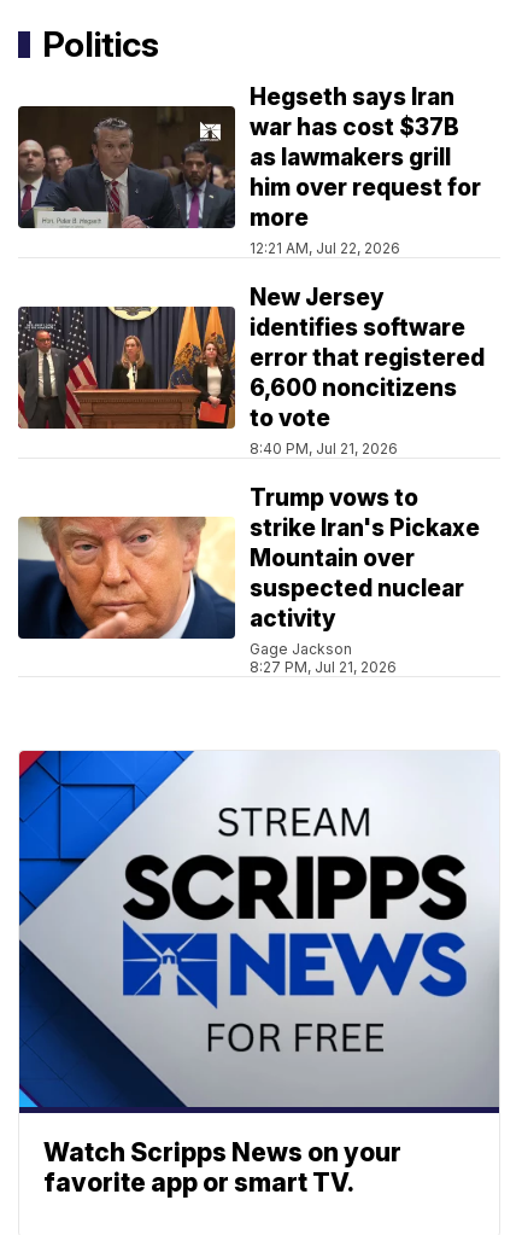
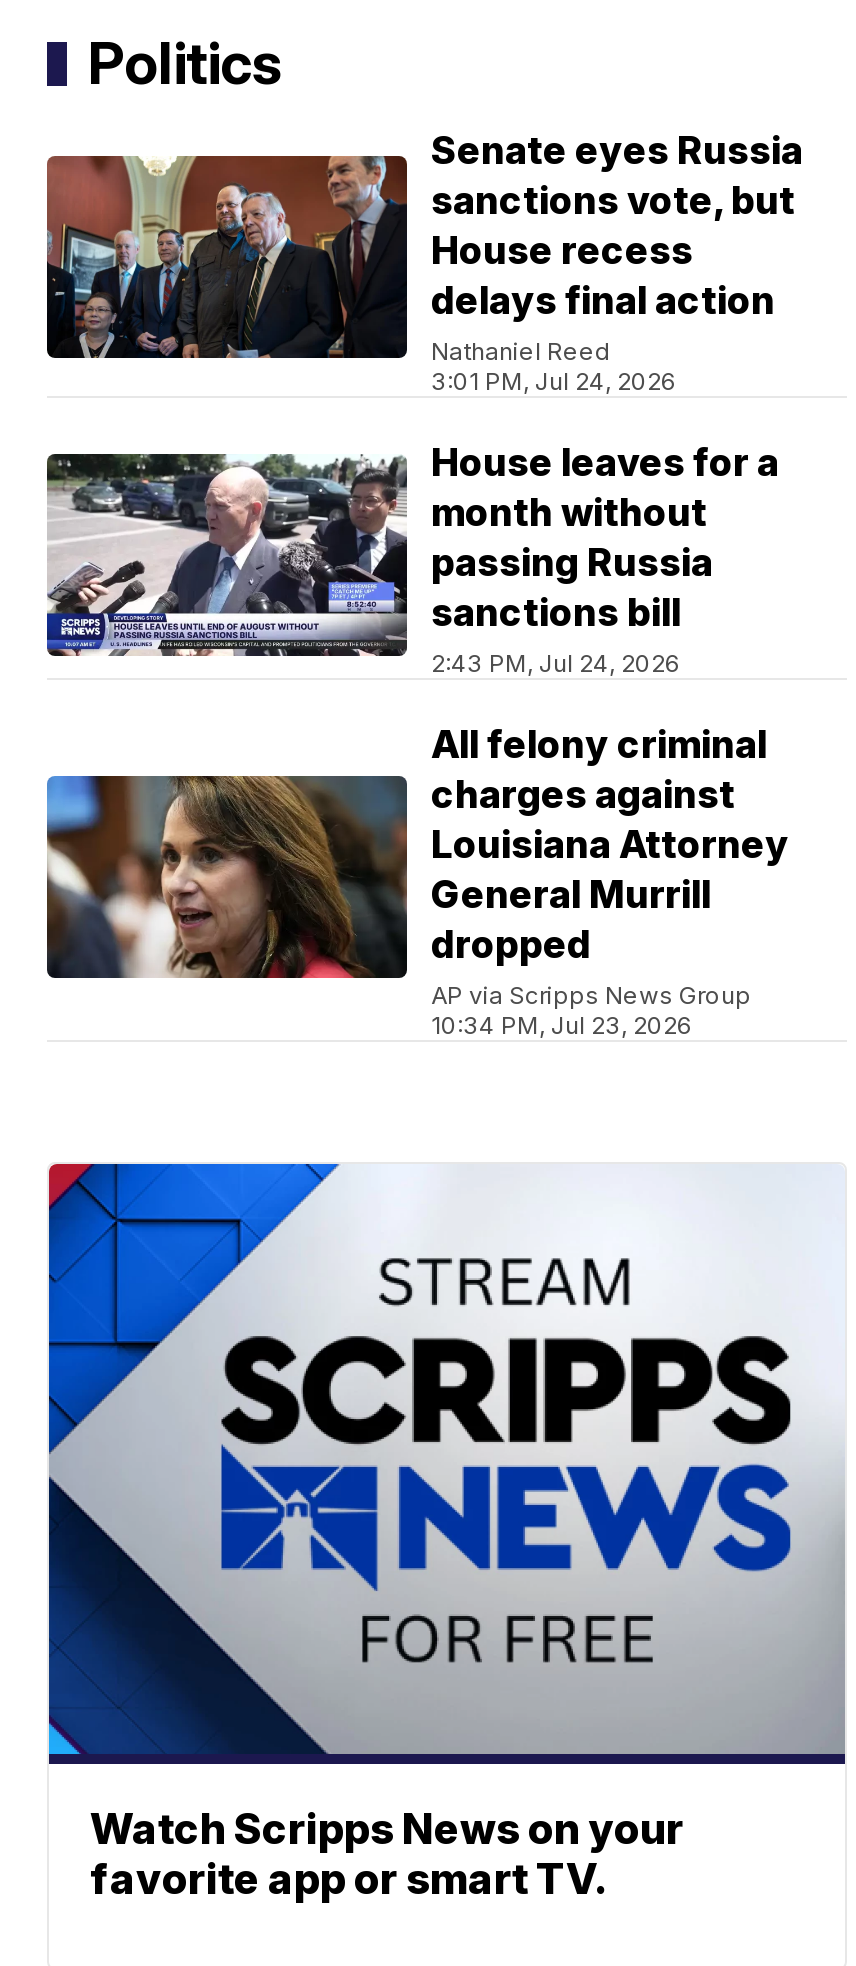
[17,84,481,258] [image] | Hegseth says Iran | war has cost $37B | as lawmakers grill | him over request for | more | 12:21 AM, Jul 22, 2026 -> [47,129,803,397] [image] | Senate eyes Russia | sanctions vote, but | House recess | delays final action | Nathaniel Reed | 3:01 PM, Jul 24, 2026
[17,284,485,458] [image] | New Jersey | identifies software | error that registered | 6,600 noncitizens | to vote | 8:40 PM, Jul 21, 2026 -> [45,441,779,679] [image] | House leaves for a | month without | passing Russia | sanctions bill | 2:43 PM, Jul 24, 2026
[18,485,480,677] [image] | Trump vows to | strike Iran's Pickaxe | Mountain over | suspected nuclear | activity | Gage Jackson | 8:27 PM, Jul 21, 2026 -> [47,723,789,1041] [image] | All felony criminal | charges against | Louisiana Attorney | General Murrill | dropped | AP via Scripps News Group | 10:34 PM, Jul 23, 2026

